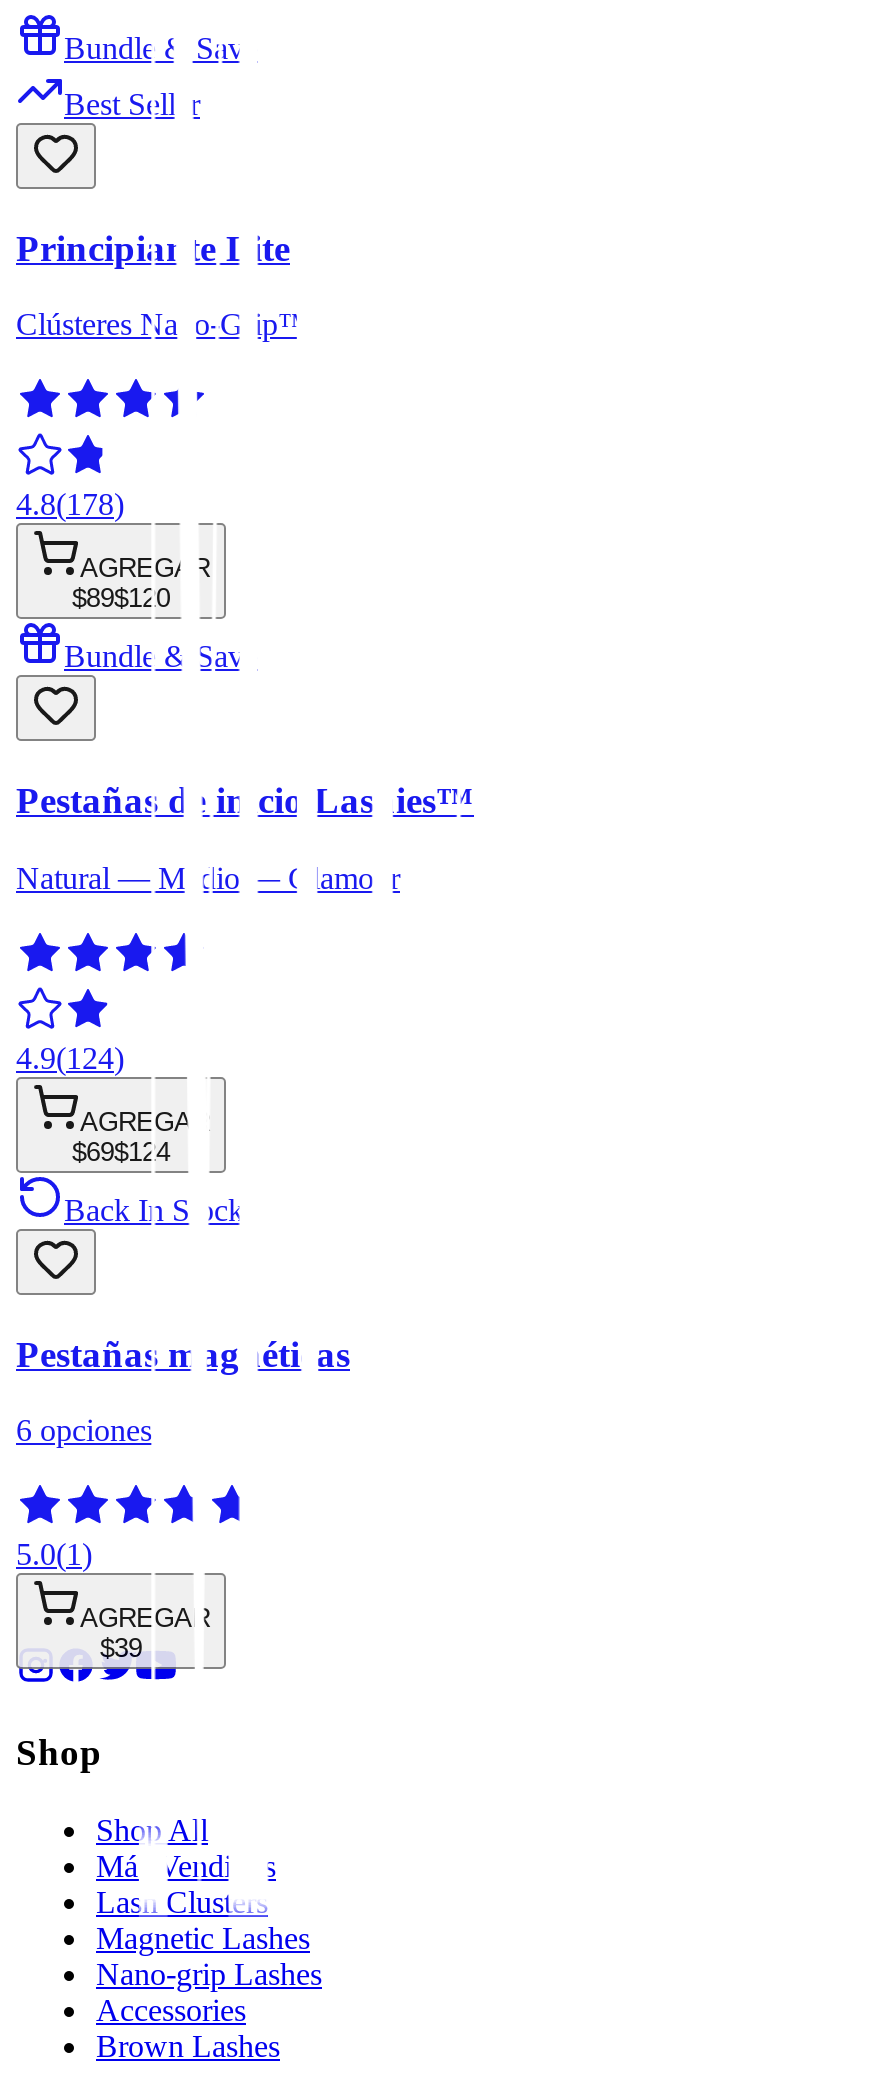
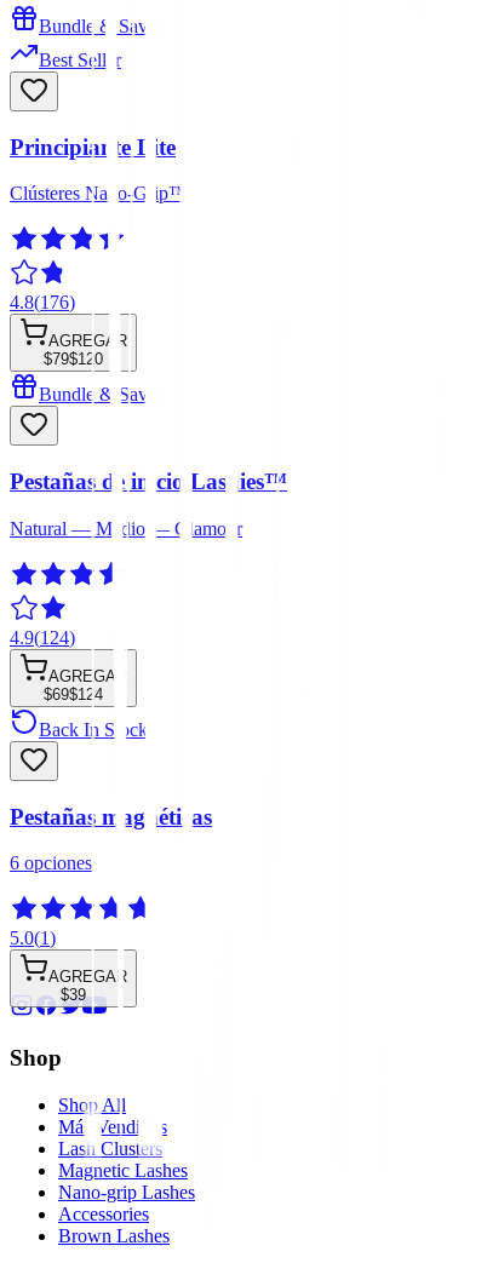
[16,488,124,522] 4.8(178) -> [10,292,75,313] 4.8(176)
[72,584,170,614] $89$120 -> [44,350,103,369] $79$120

